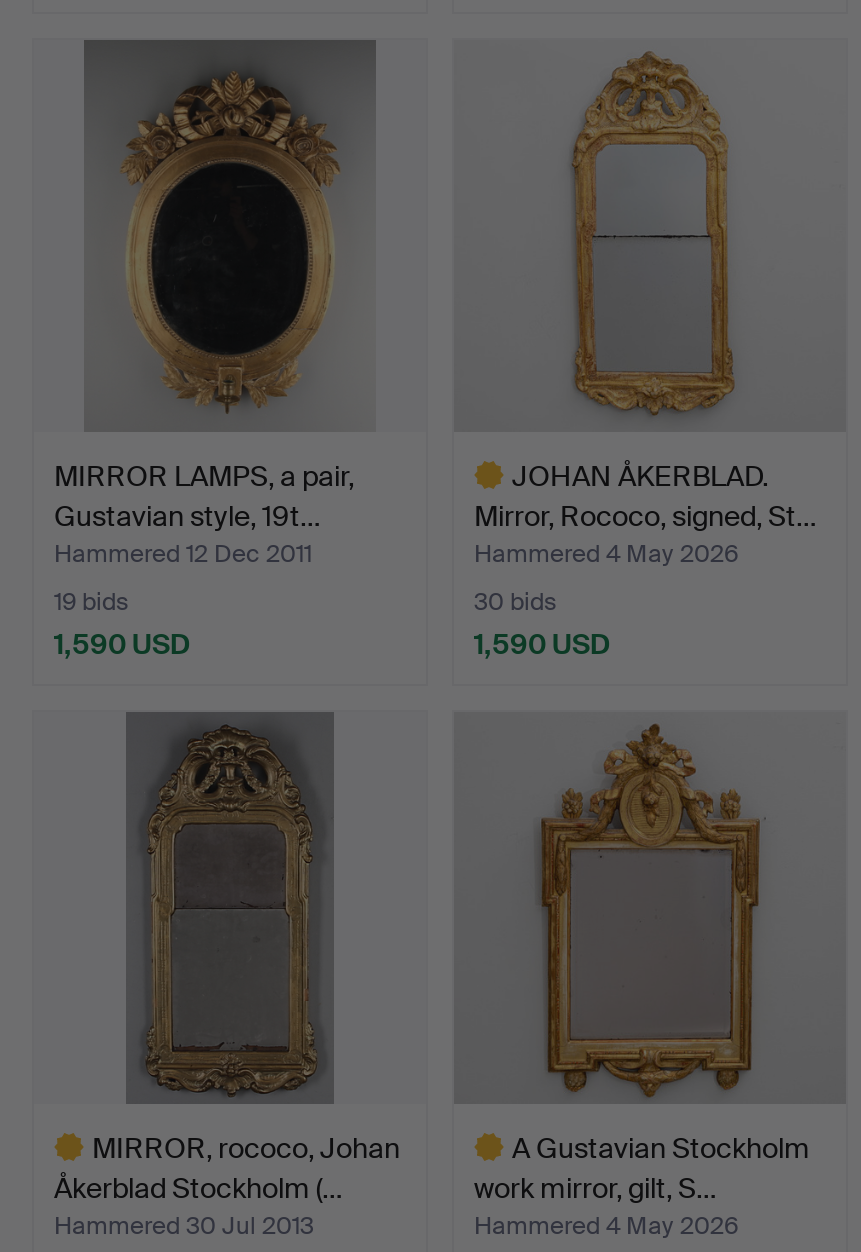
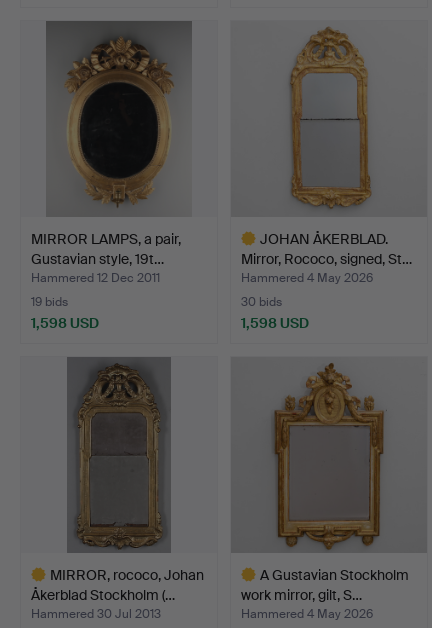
[54,626,190,662] 1,590 USD -> [31,314,99,332] 1,598 USD
[474,626,610,662] 1,590 USD -> [241,314,309,332] 1,598 USD

